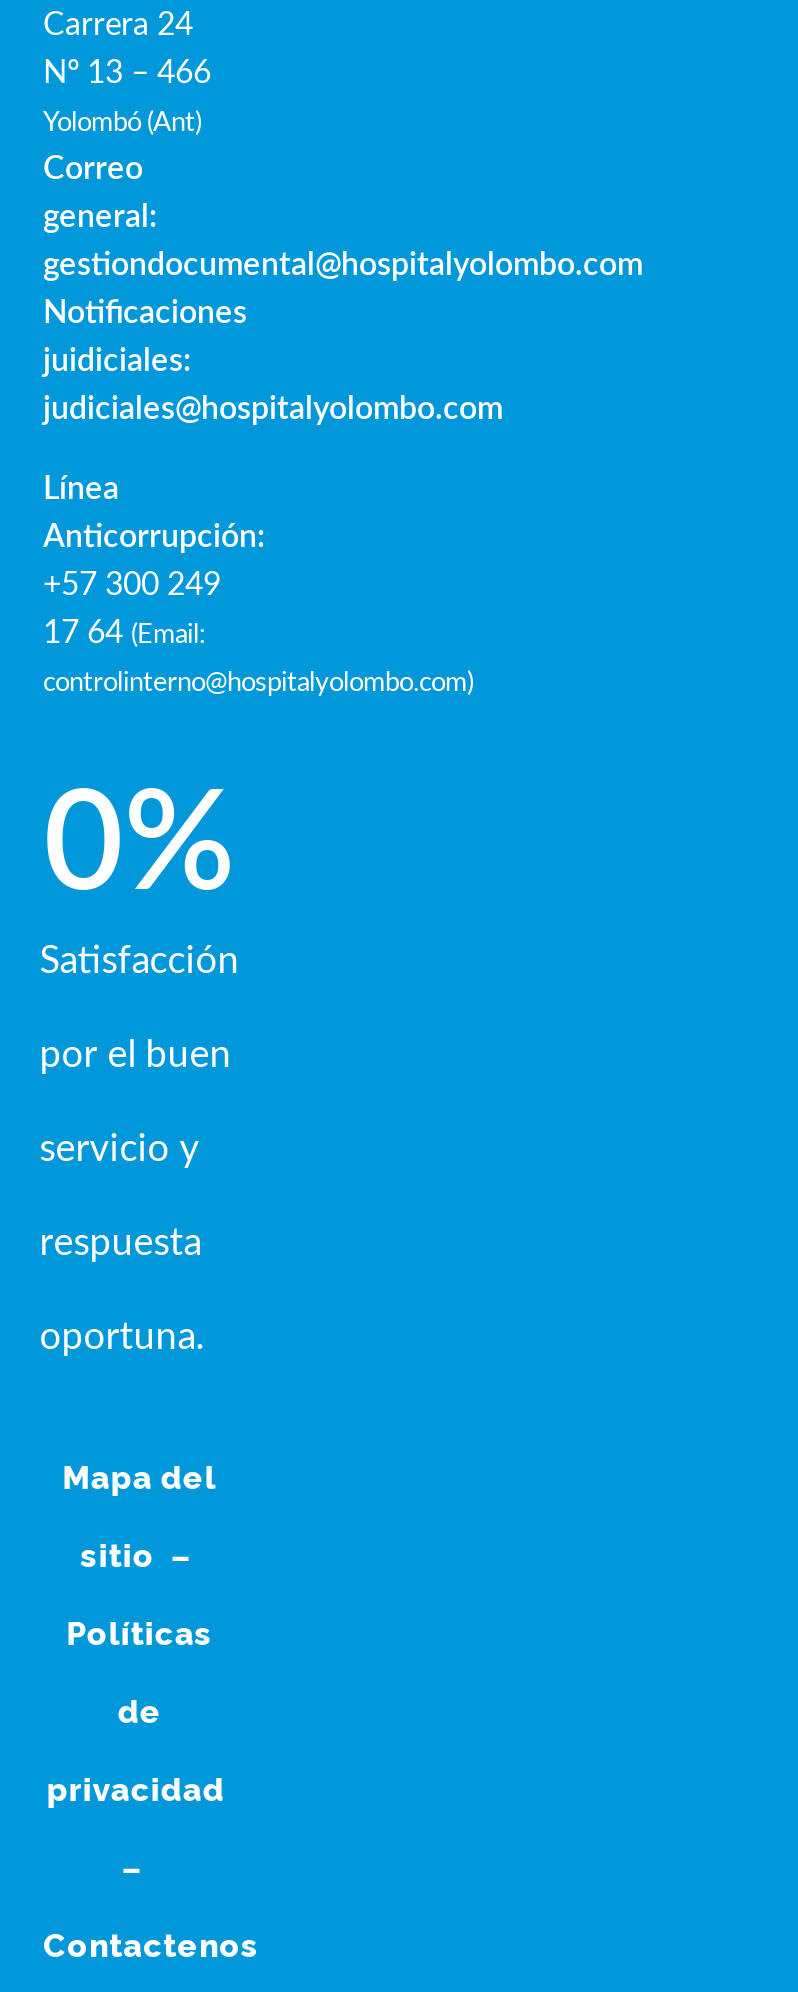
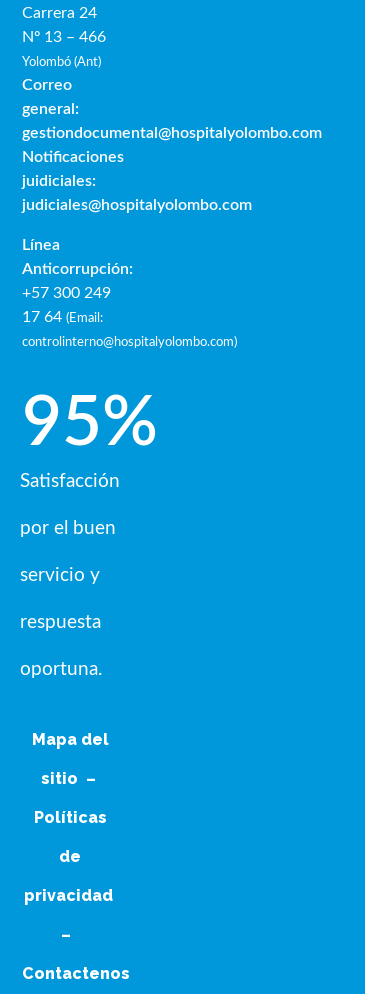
[43,778,235,916] 0% -> [22,389,158,458] 95%

